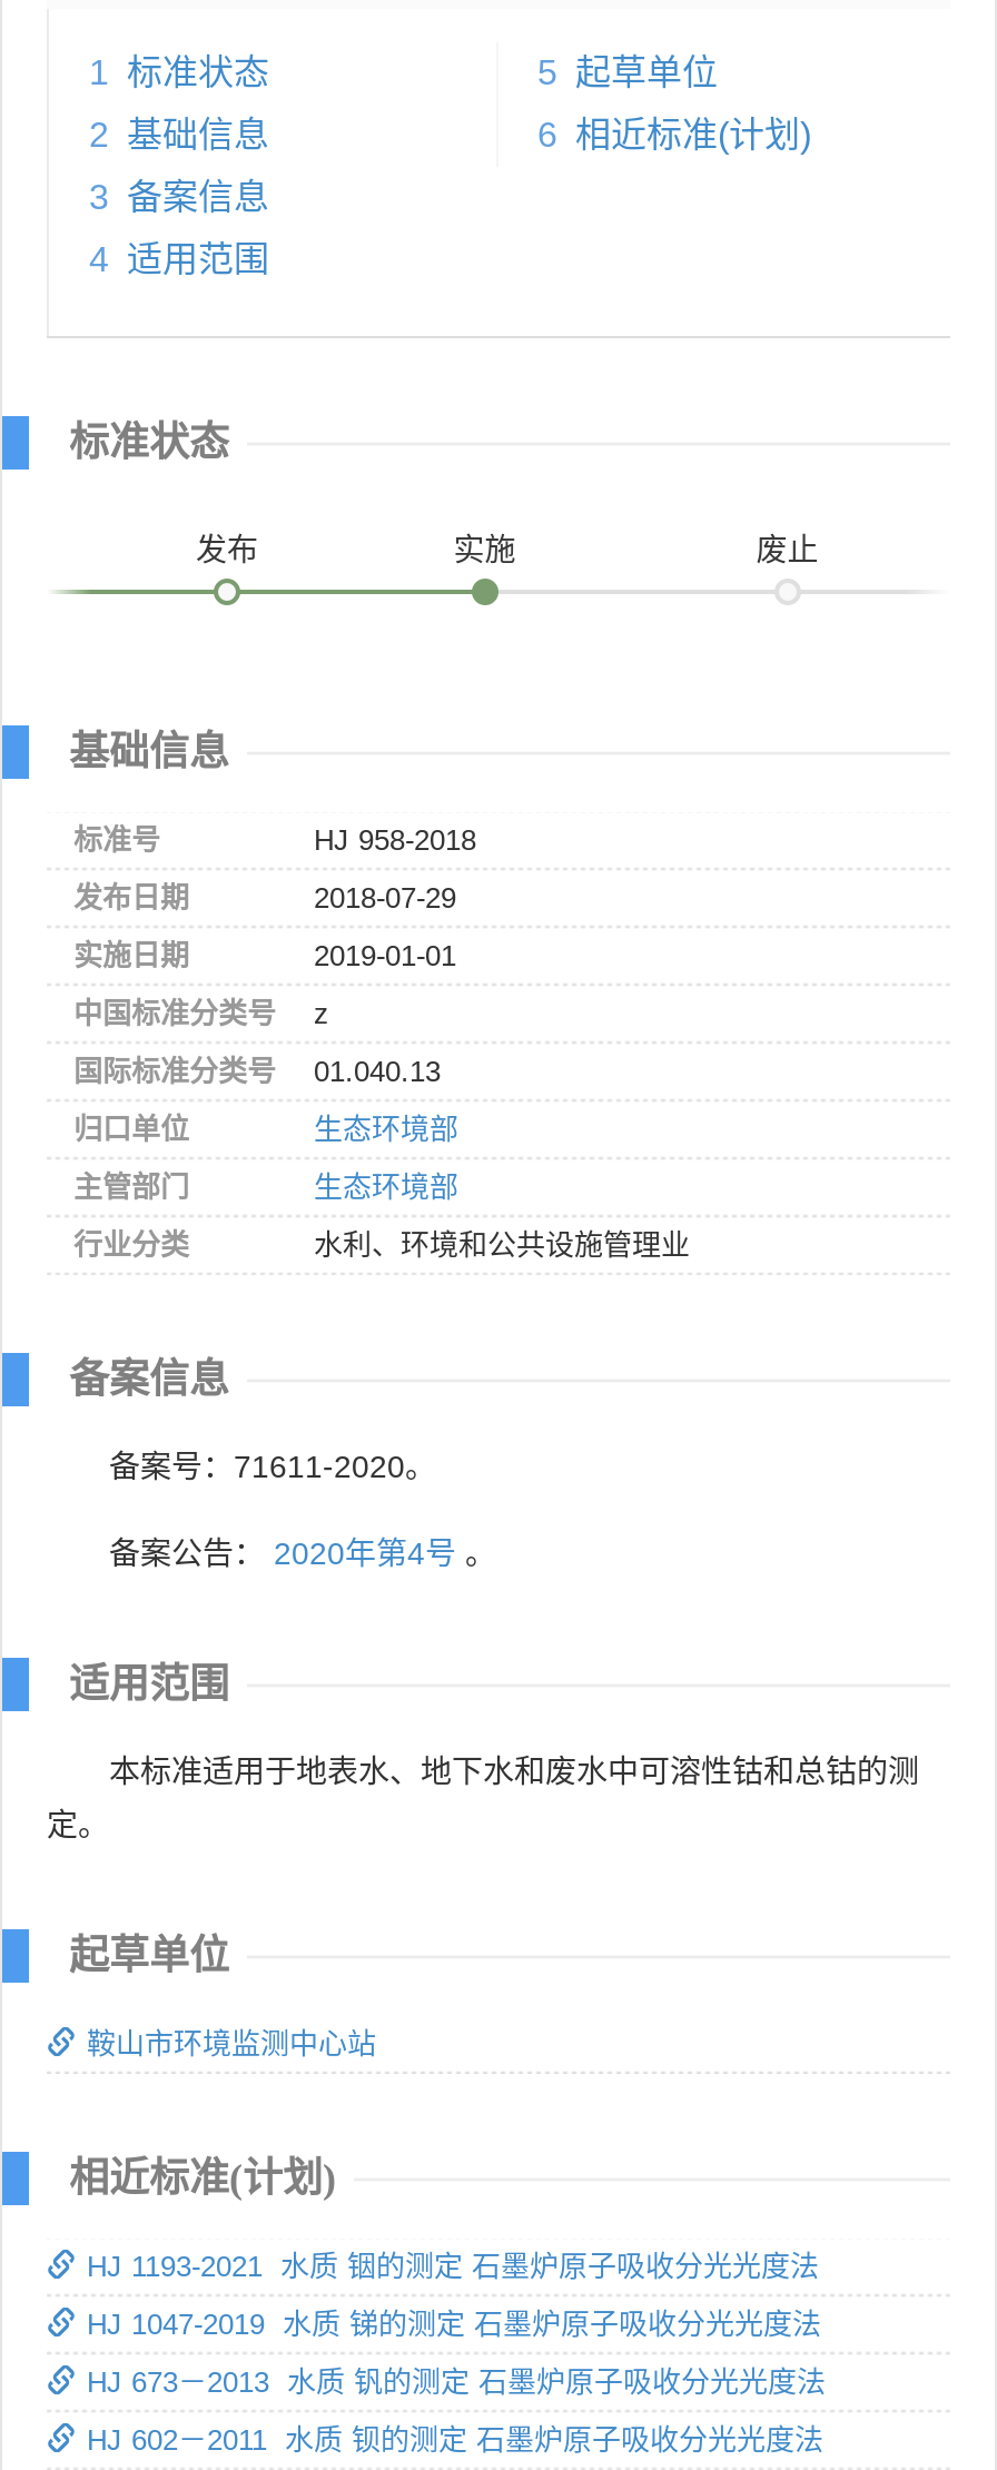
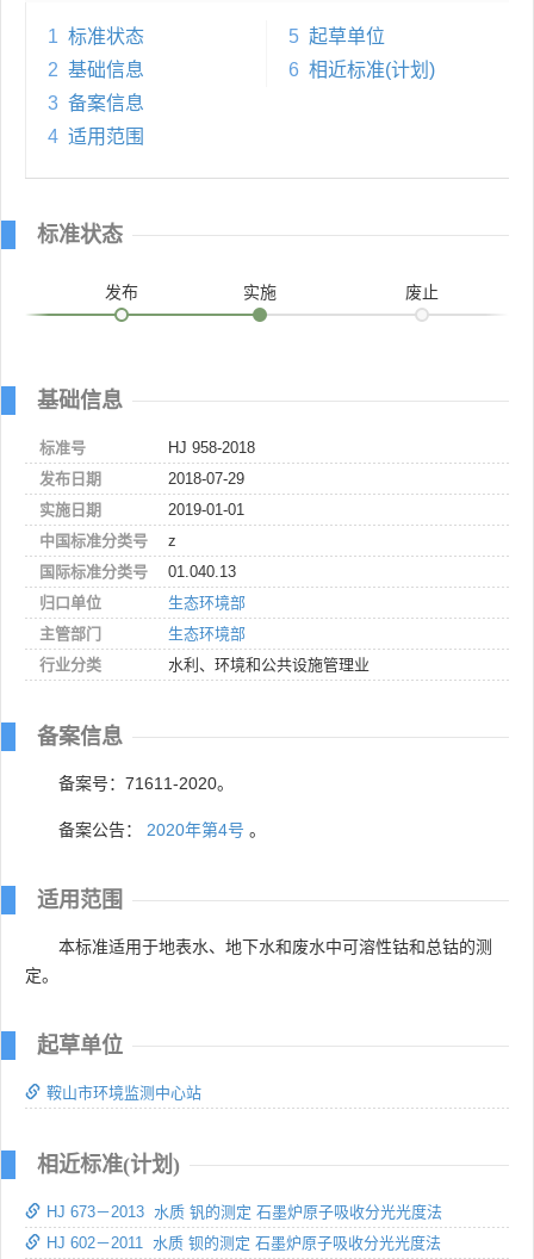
[87,2250,821,2341] HJ 1193-2021 水质 铟的测定 石墨炉原子吸收分光光度法 | HJ 1047-2019 水质 锑的测定 石墨炉原子吸收分光光度法 -> none

